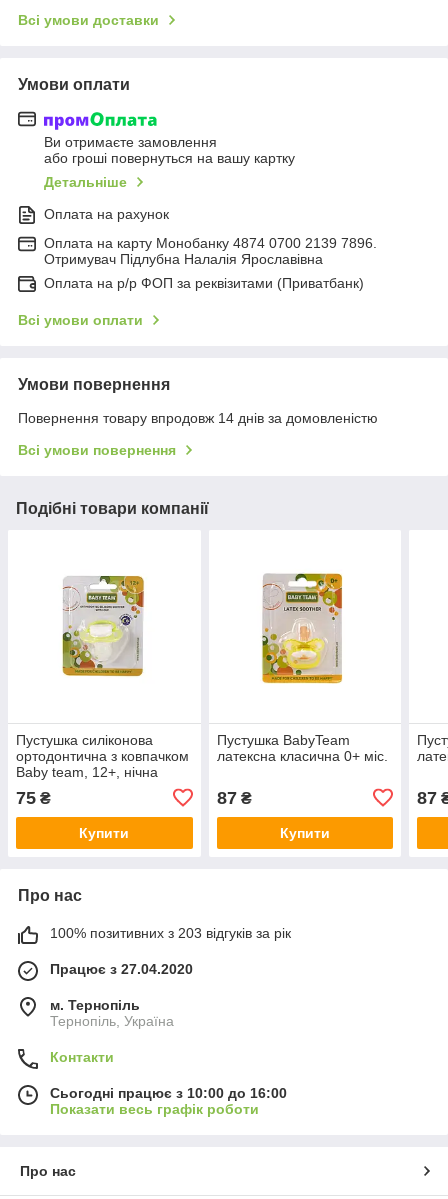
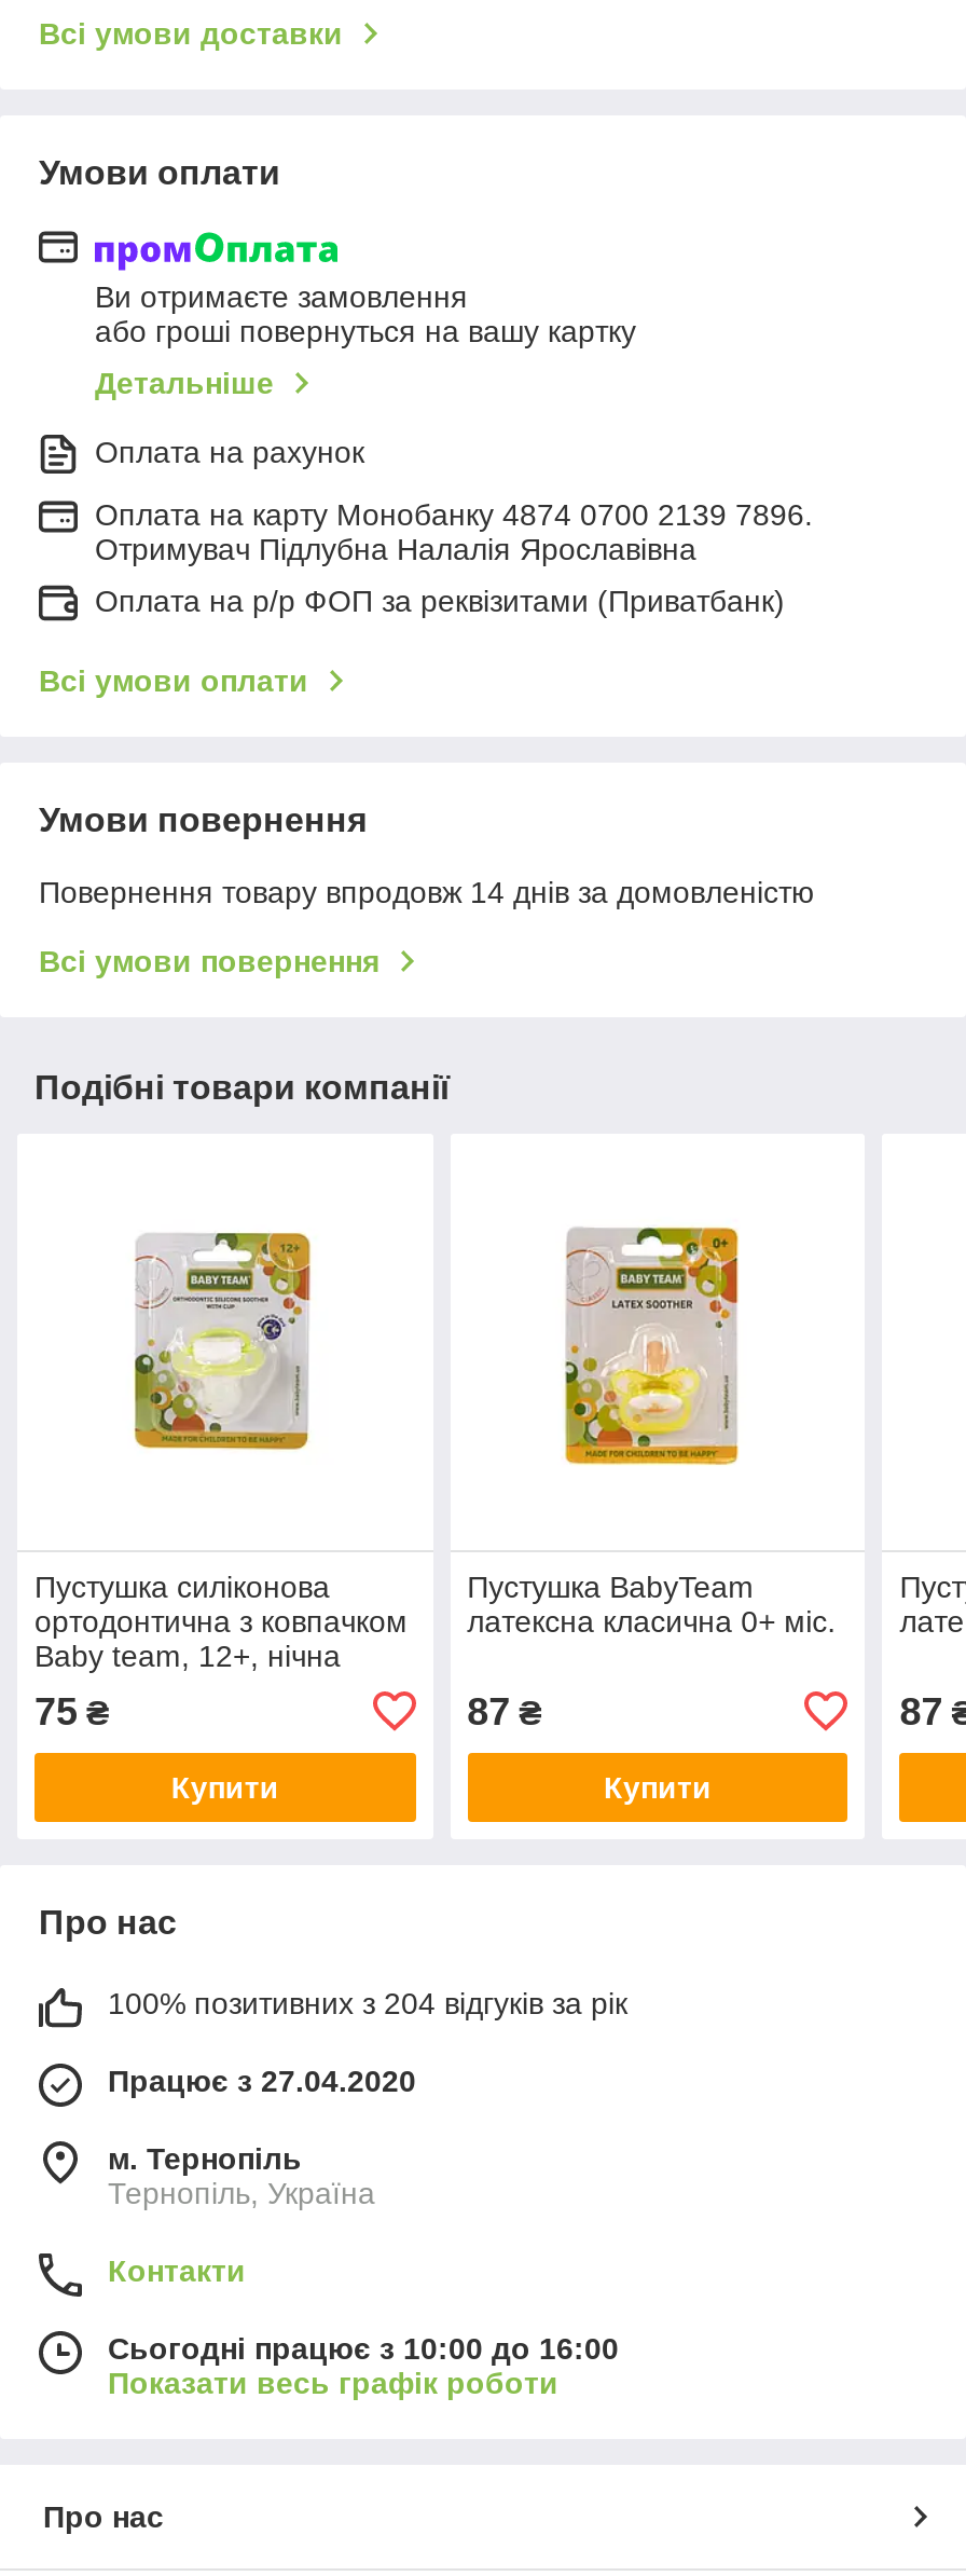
[50,925,291,941] 100% позитивних з 203 відгуків за рік -> [108,1986,627,2020] 100% позитивних з 204 відгуків за рік

